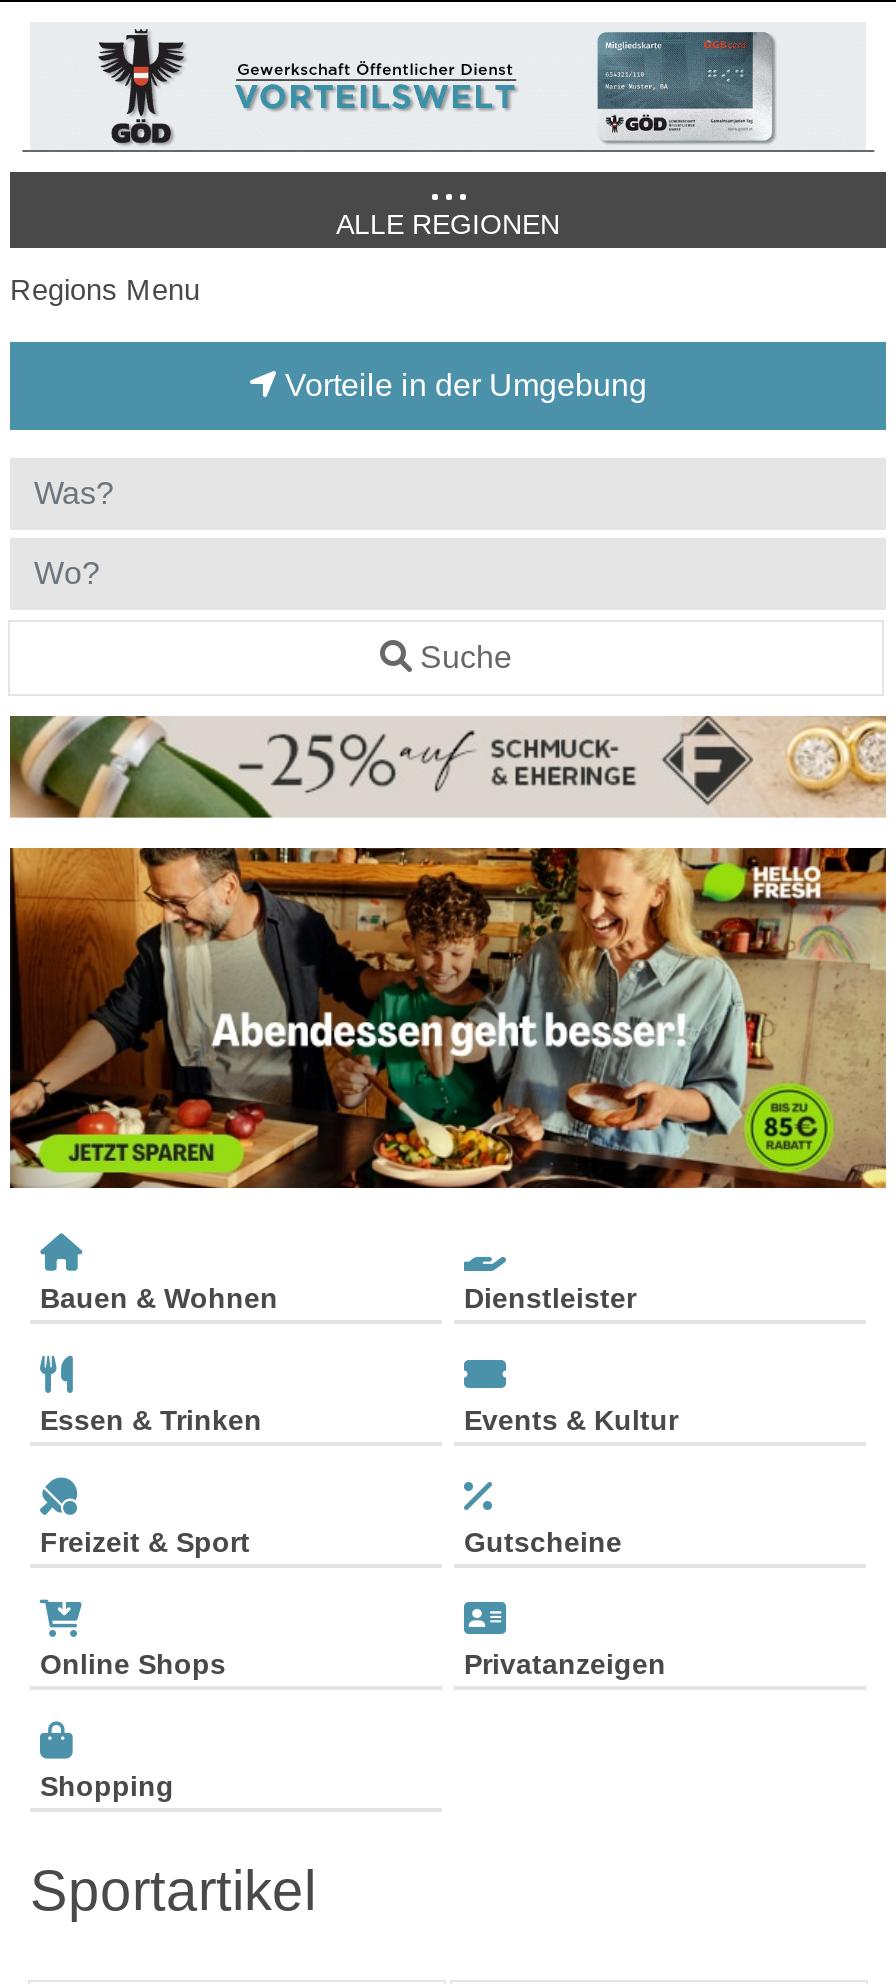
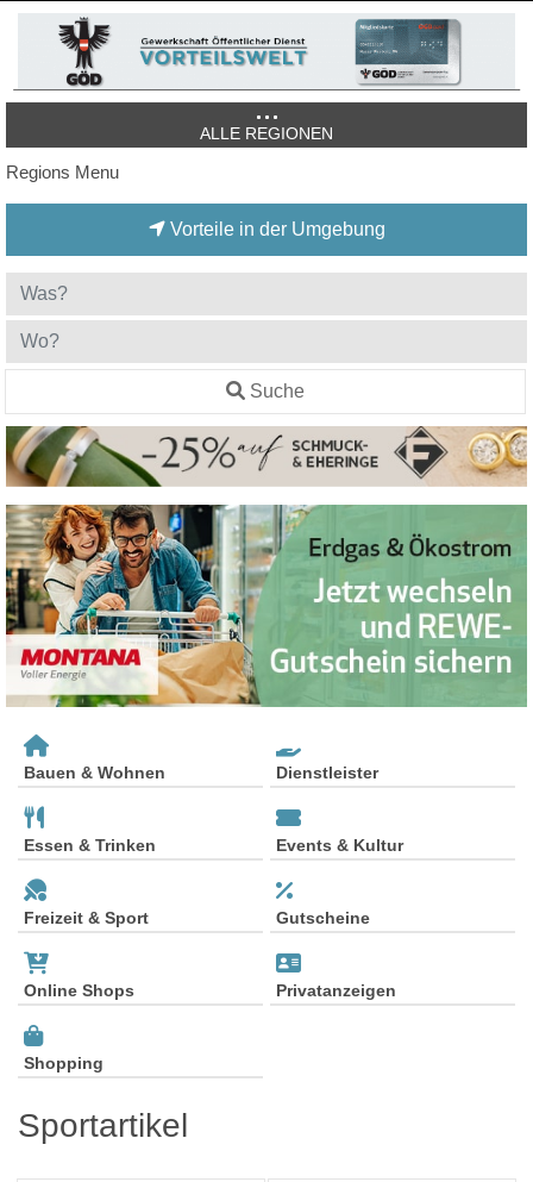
[8,846,888,1190] [image] -> [5,504,528,708] [image]

